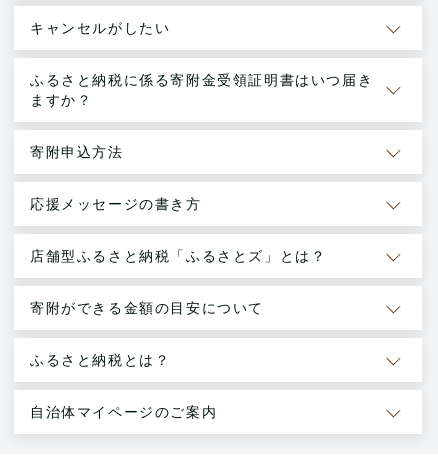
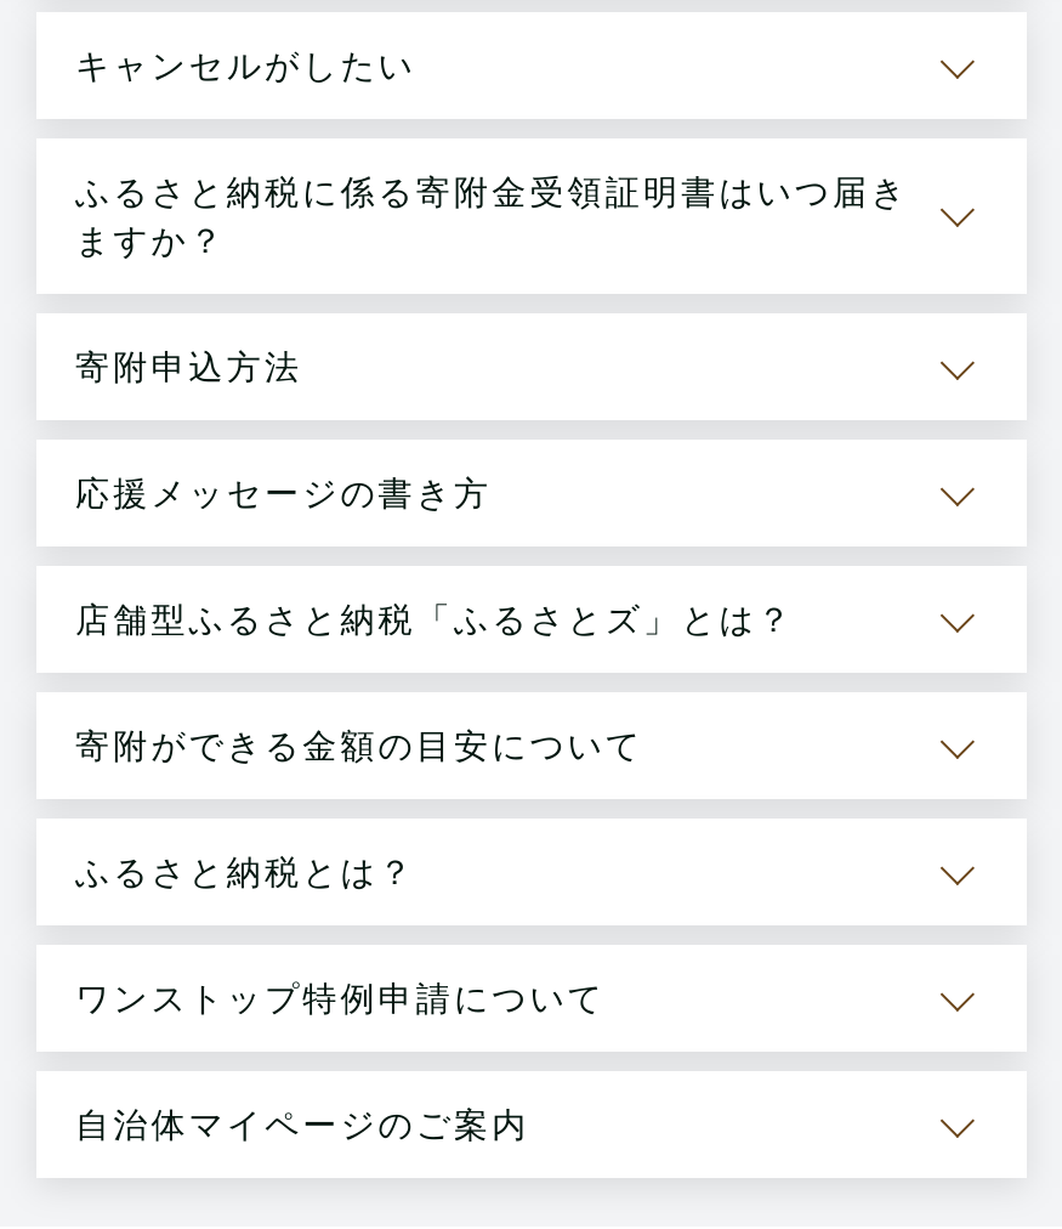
none -> [75,975,605,1021] ワンストップ特例申請について

